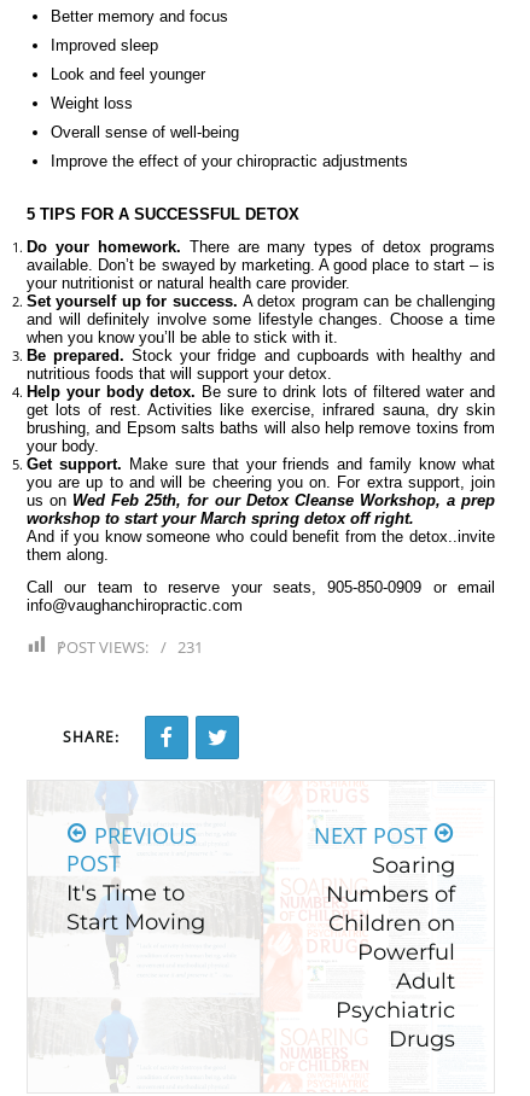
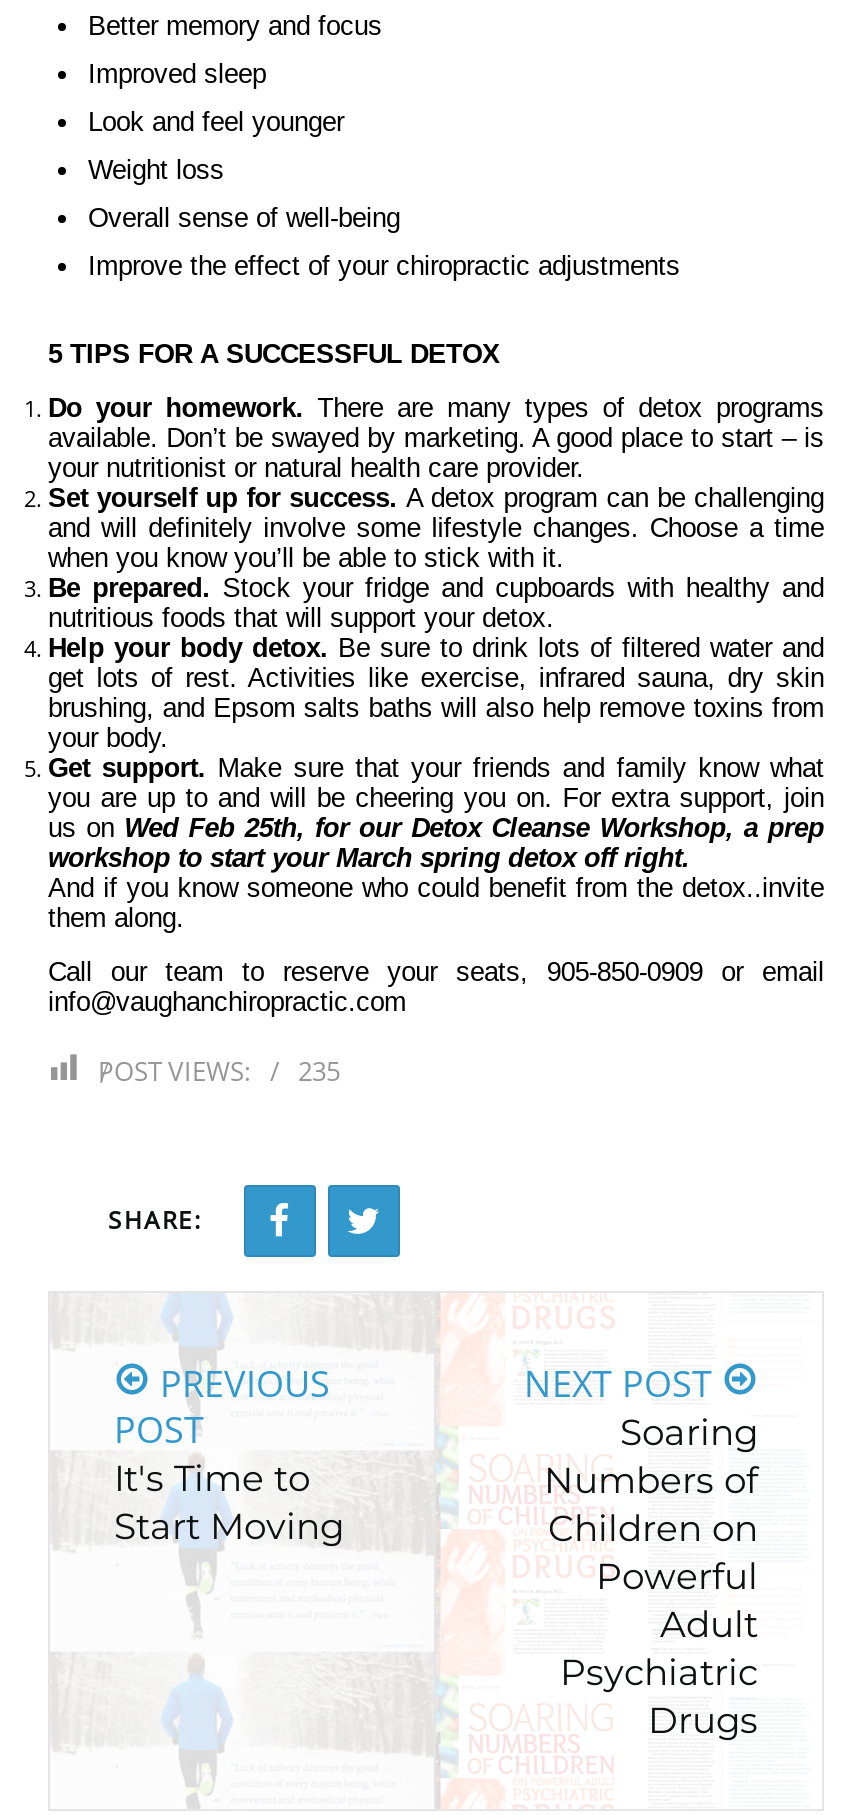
[57,636,203,657] POST VIEWS: 231 -> [98,1052,340,1088] POST VIEWS: 235

